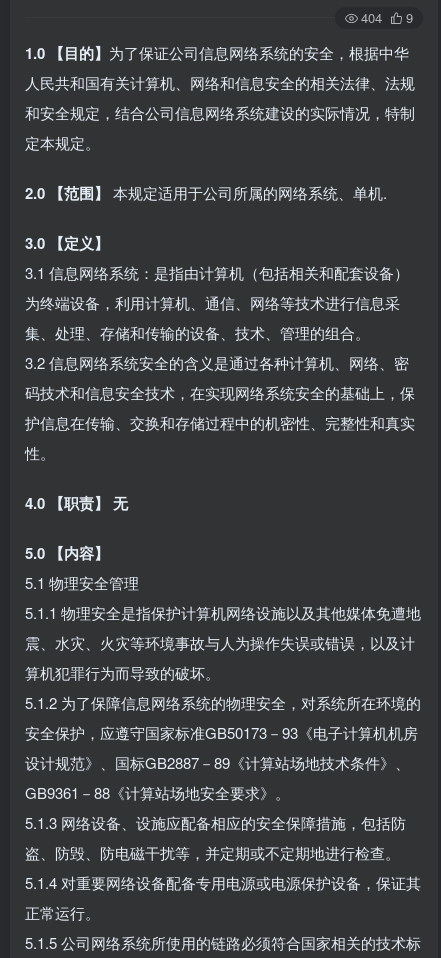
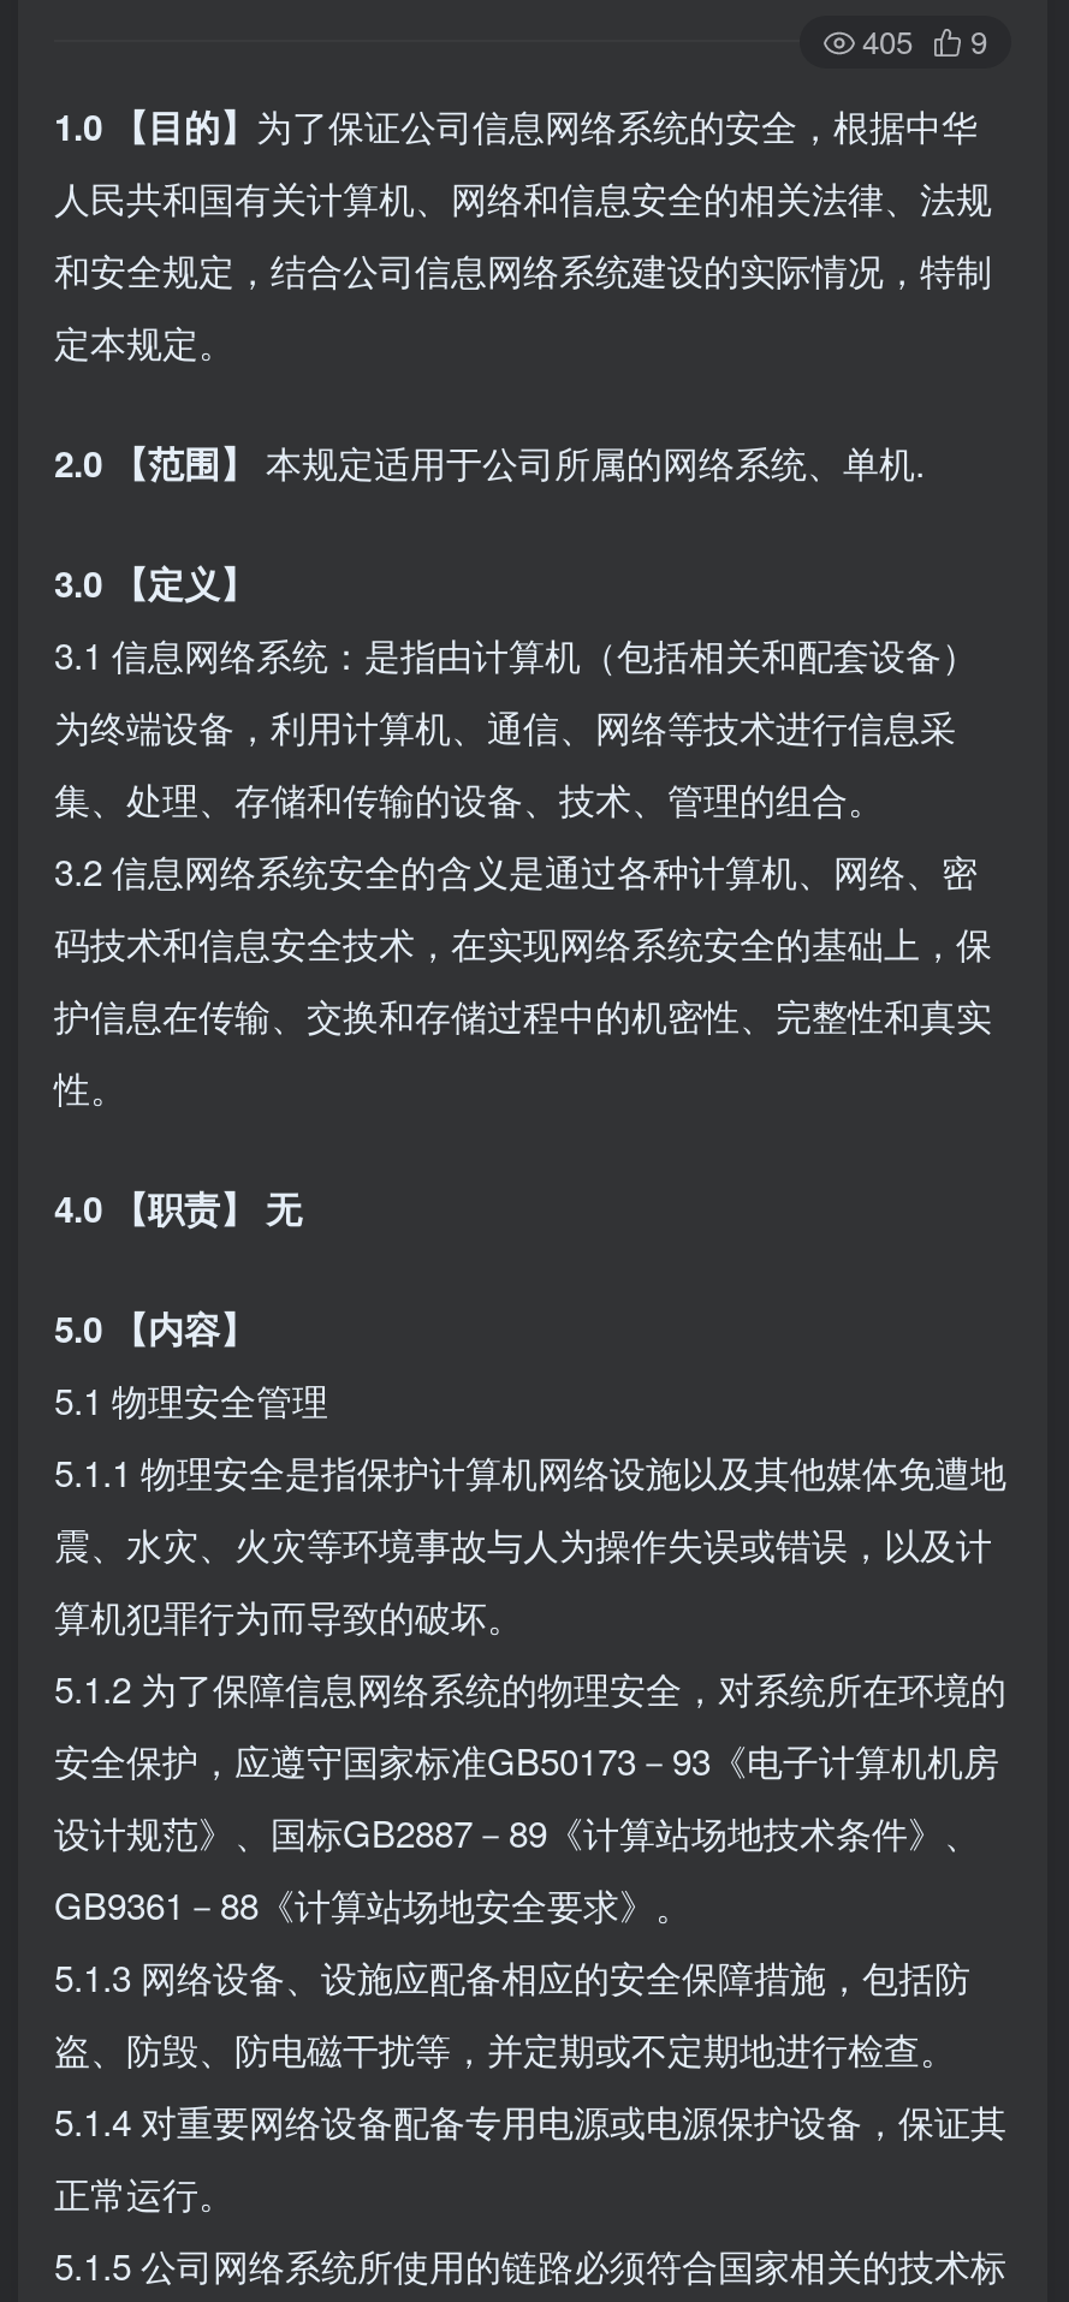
[361,8,413,27] 404 9 -> [862,18,987,64] 405 9

